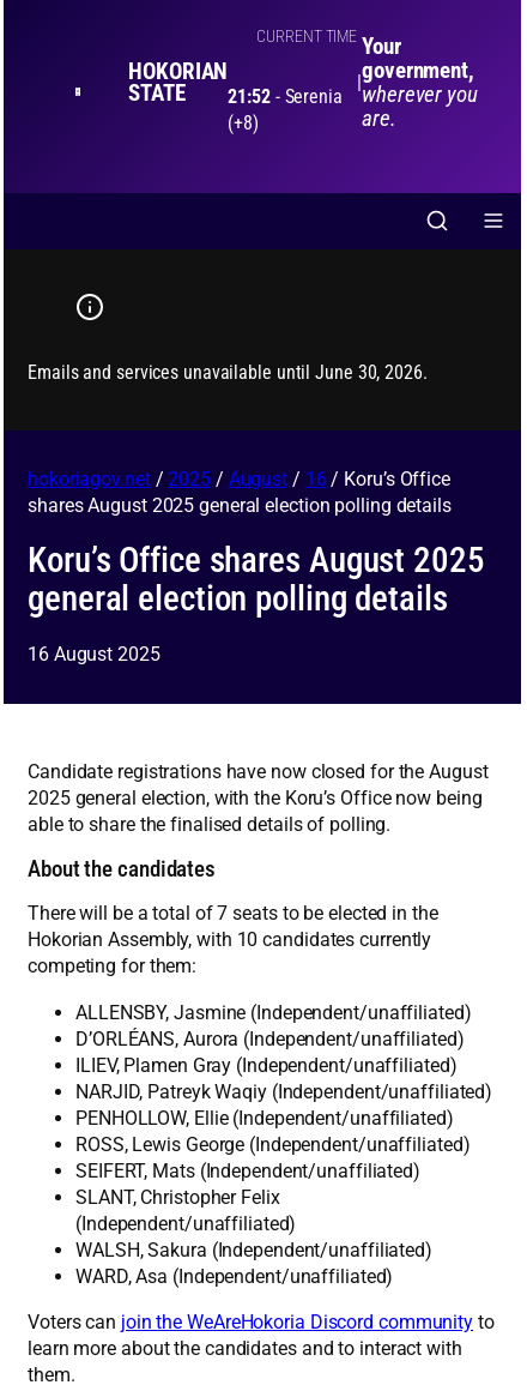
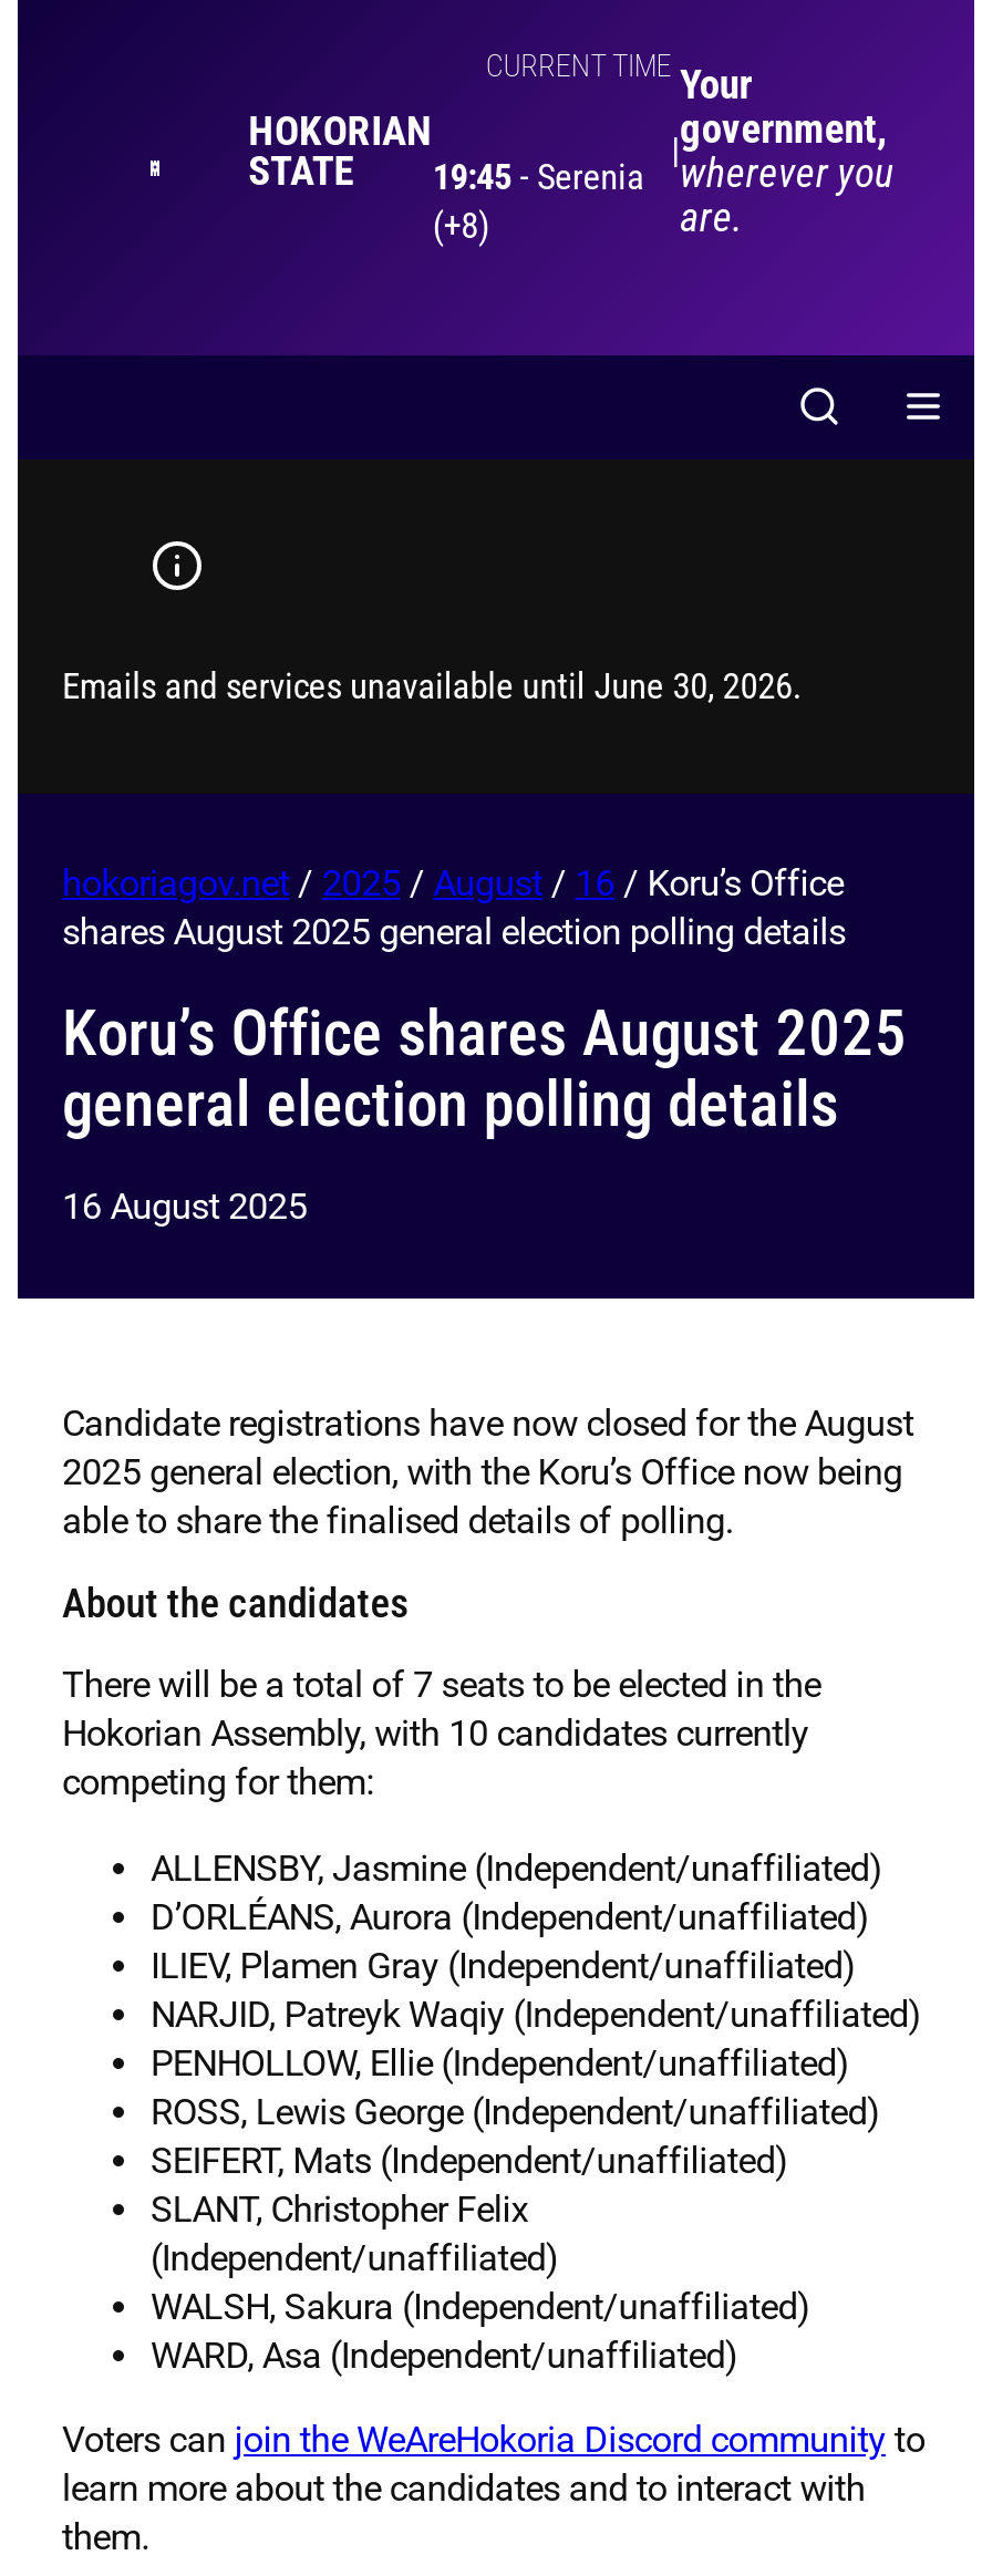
[228,85,342,108] 21:52 - Serenia -> [433,157,644,199] 19:45 - Serenia

